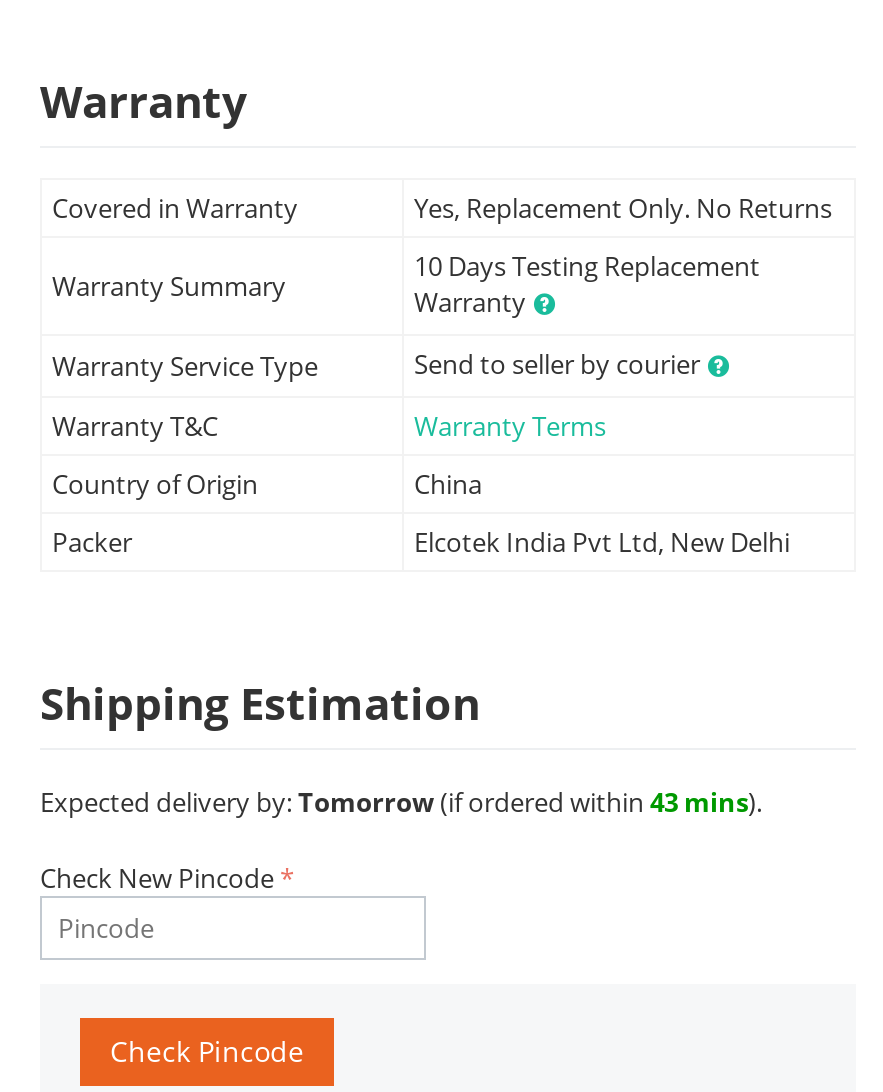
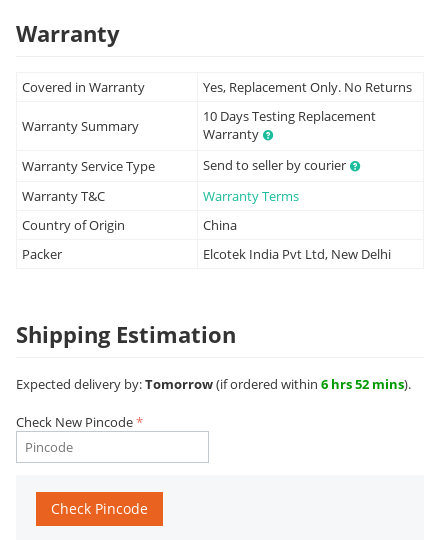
[40,784,762,820] Expected delivery by: Tomorrow (if ordered within 43 mins). -> [16,375,411,393] Expected delivery by: Tomorrow (if ordered within 6 hrs 52 mins).

